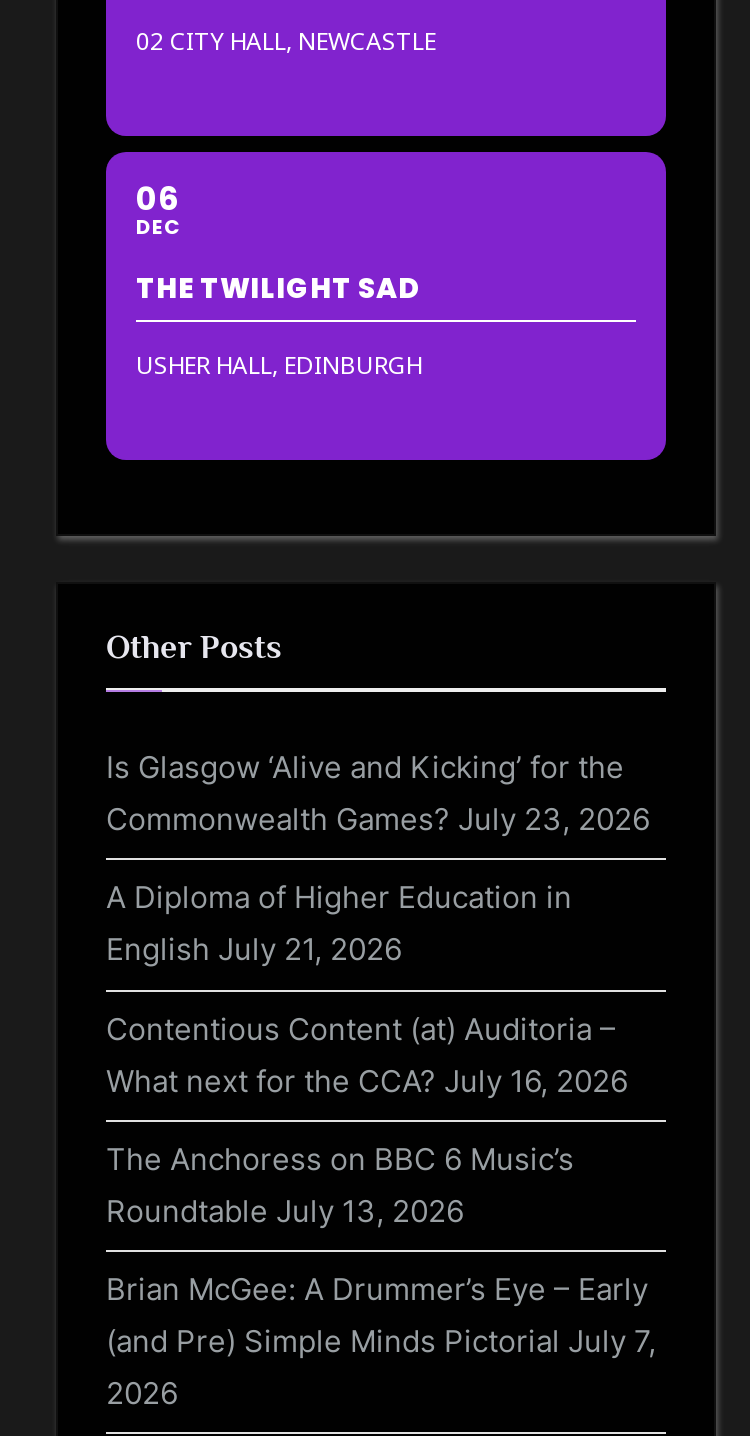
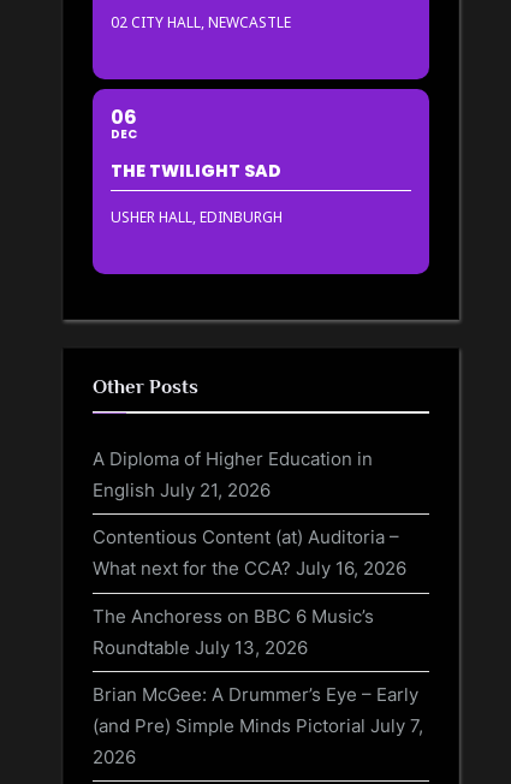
[106,749,650,839] Is Glasgow ‘Alive and Kicking’ for the | Commonwealth Games? July 23, 2026 -> none

